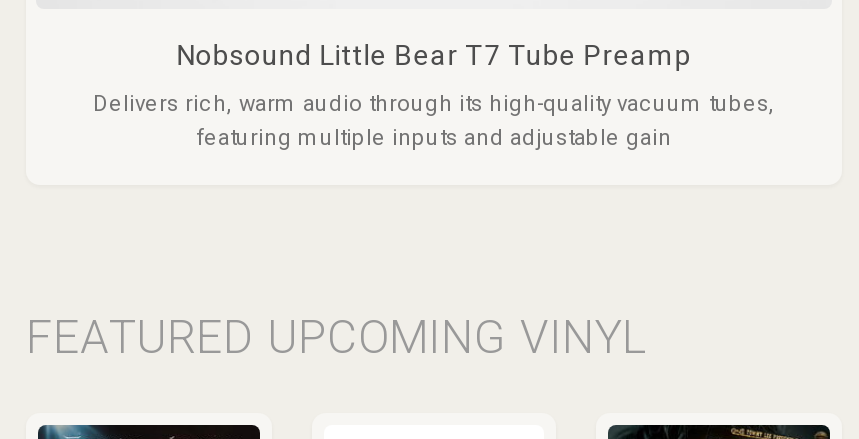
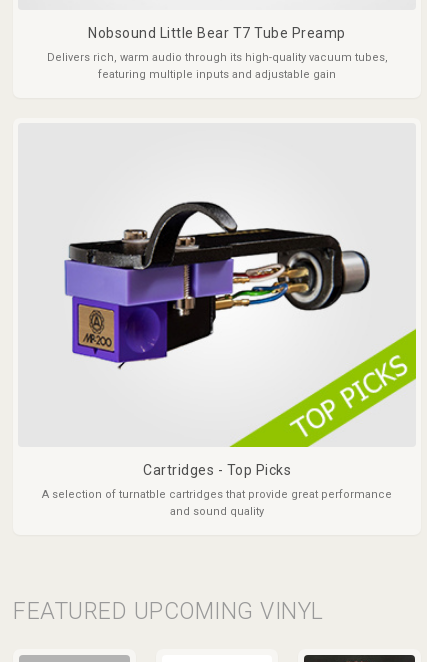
none -> [42,201,417,518] [image] | Cartridges - Top Picks | A selection of turnatble cartridges that provide great performance | and sound quality

